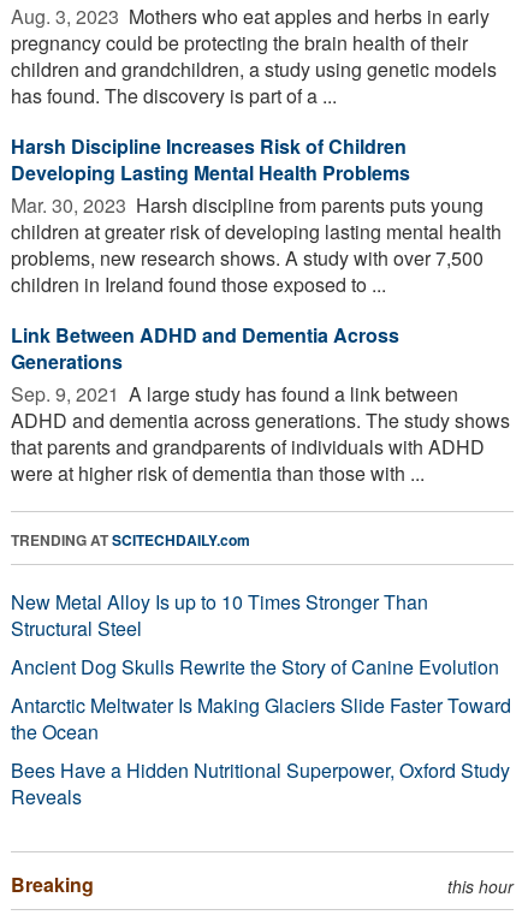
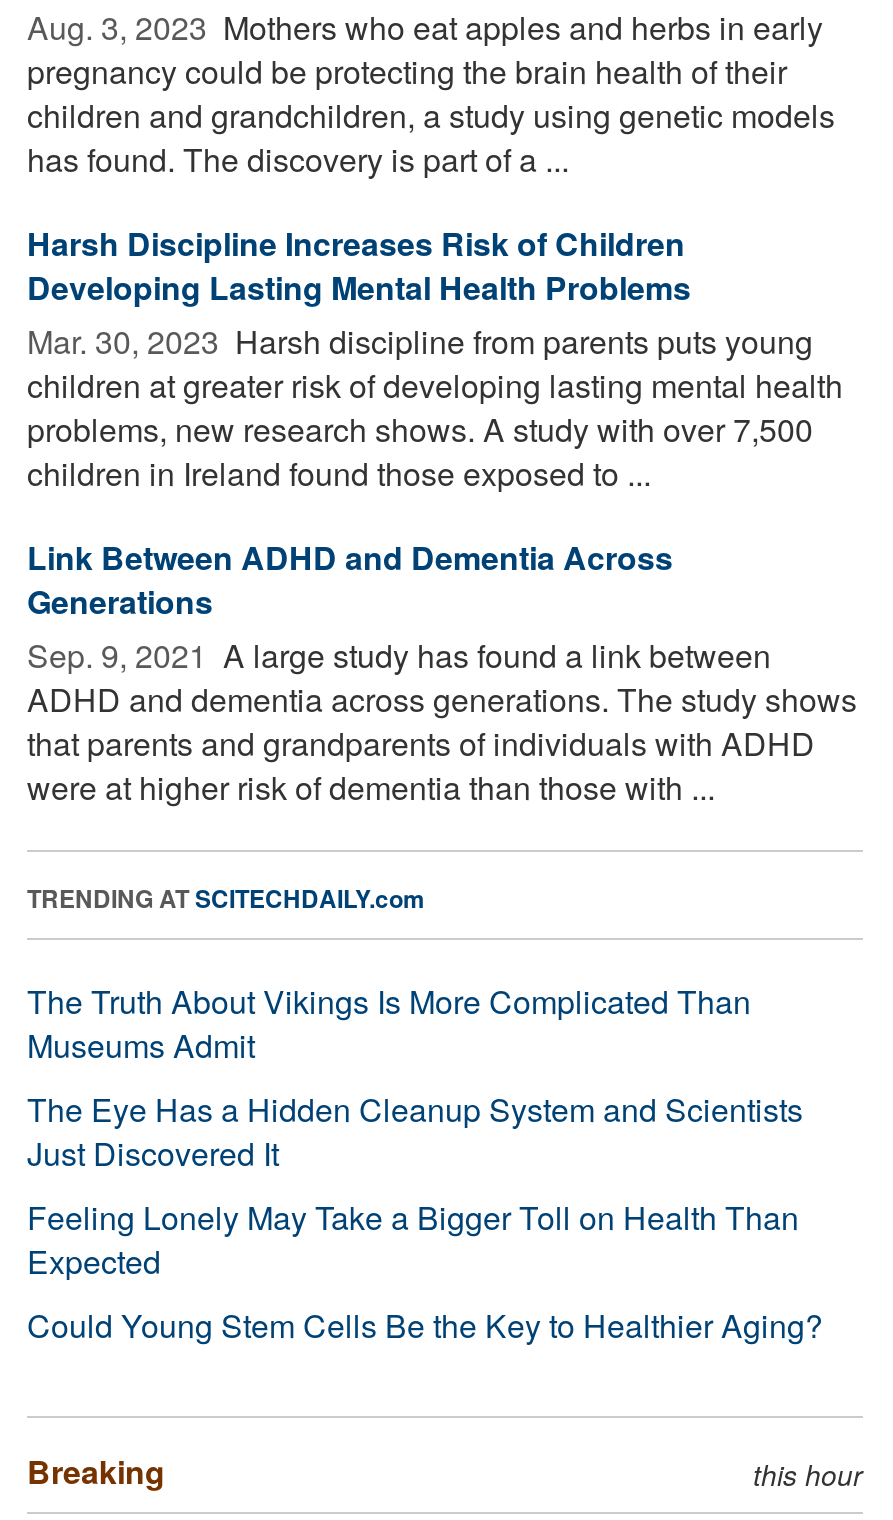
[11,588,511,810] New Metal Alloy Is up to 10 Times Stronger Than | Structural Steel | Ancient Dog Skulls Rewrite the Story of Canine Evolution | Antarctic Meltwater Is Making Glaciers Slide Faster Toward | the Ocean | Bees Have a Hidden Nutritional Superpower, Oxford Study | Reveals -> [27,978,823,1348] The Truth About Vikings Is More Complicated Than | Museums Admit | The Eye Has a Hidden Cleanup System and Scientists | Just Discovered It | Feeling Lonely May Take a Bigger Toll on Health Than | Expected | Could Young Stem Cells Be the Key to Healthier Aging?

